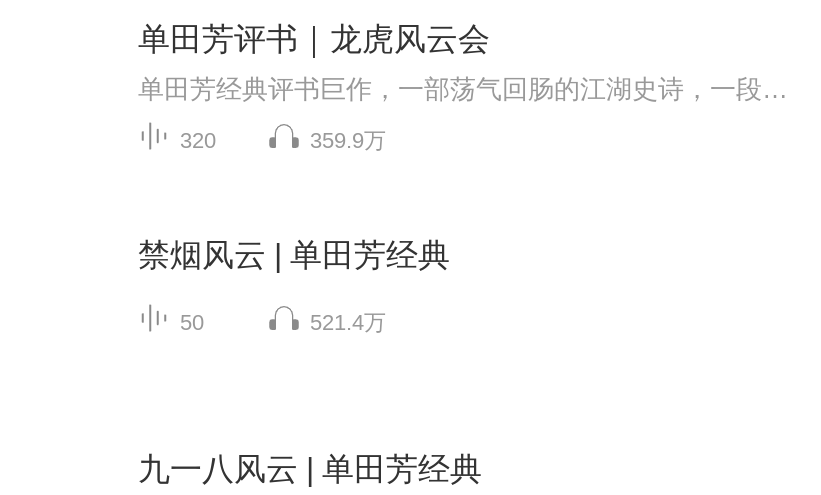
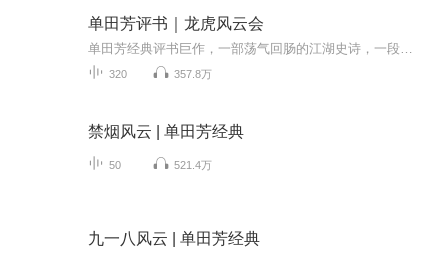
[310,128,386,152] 359.9万 -> [174,68,212,80] 357.8万

